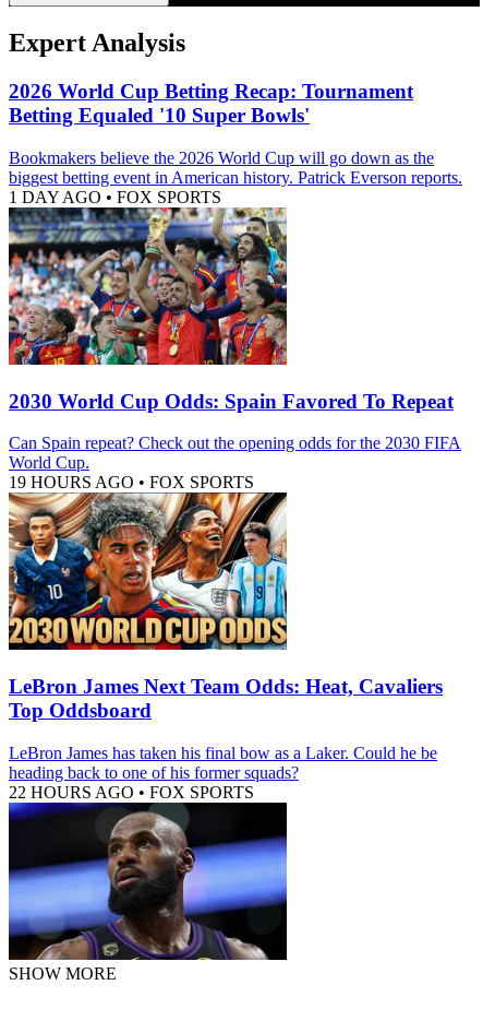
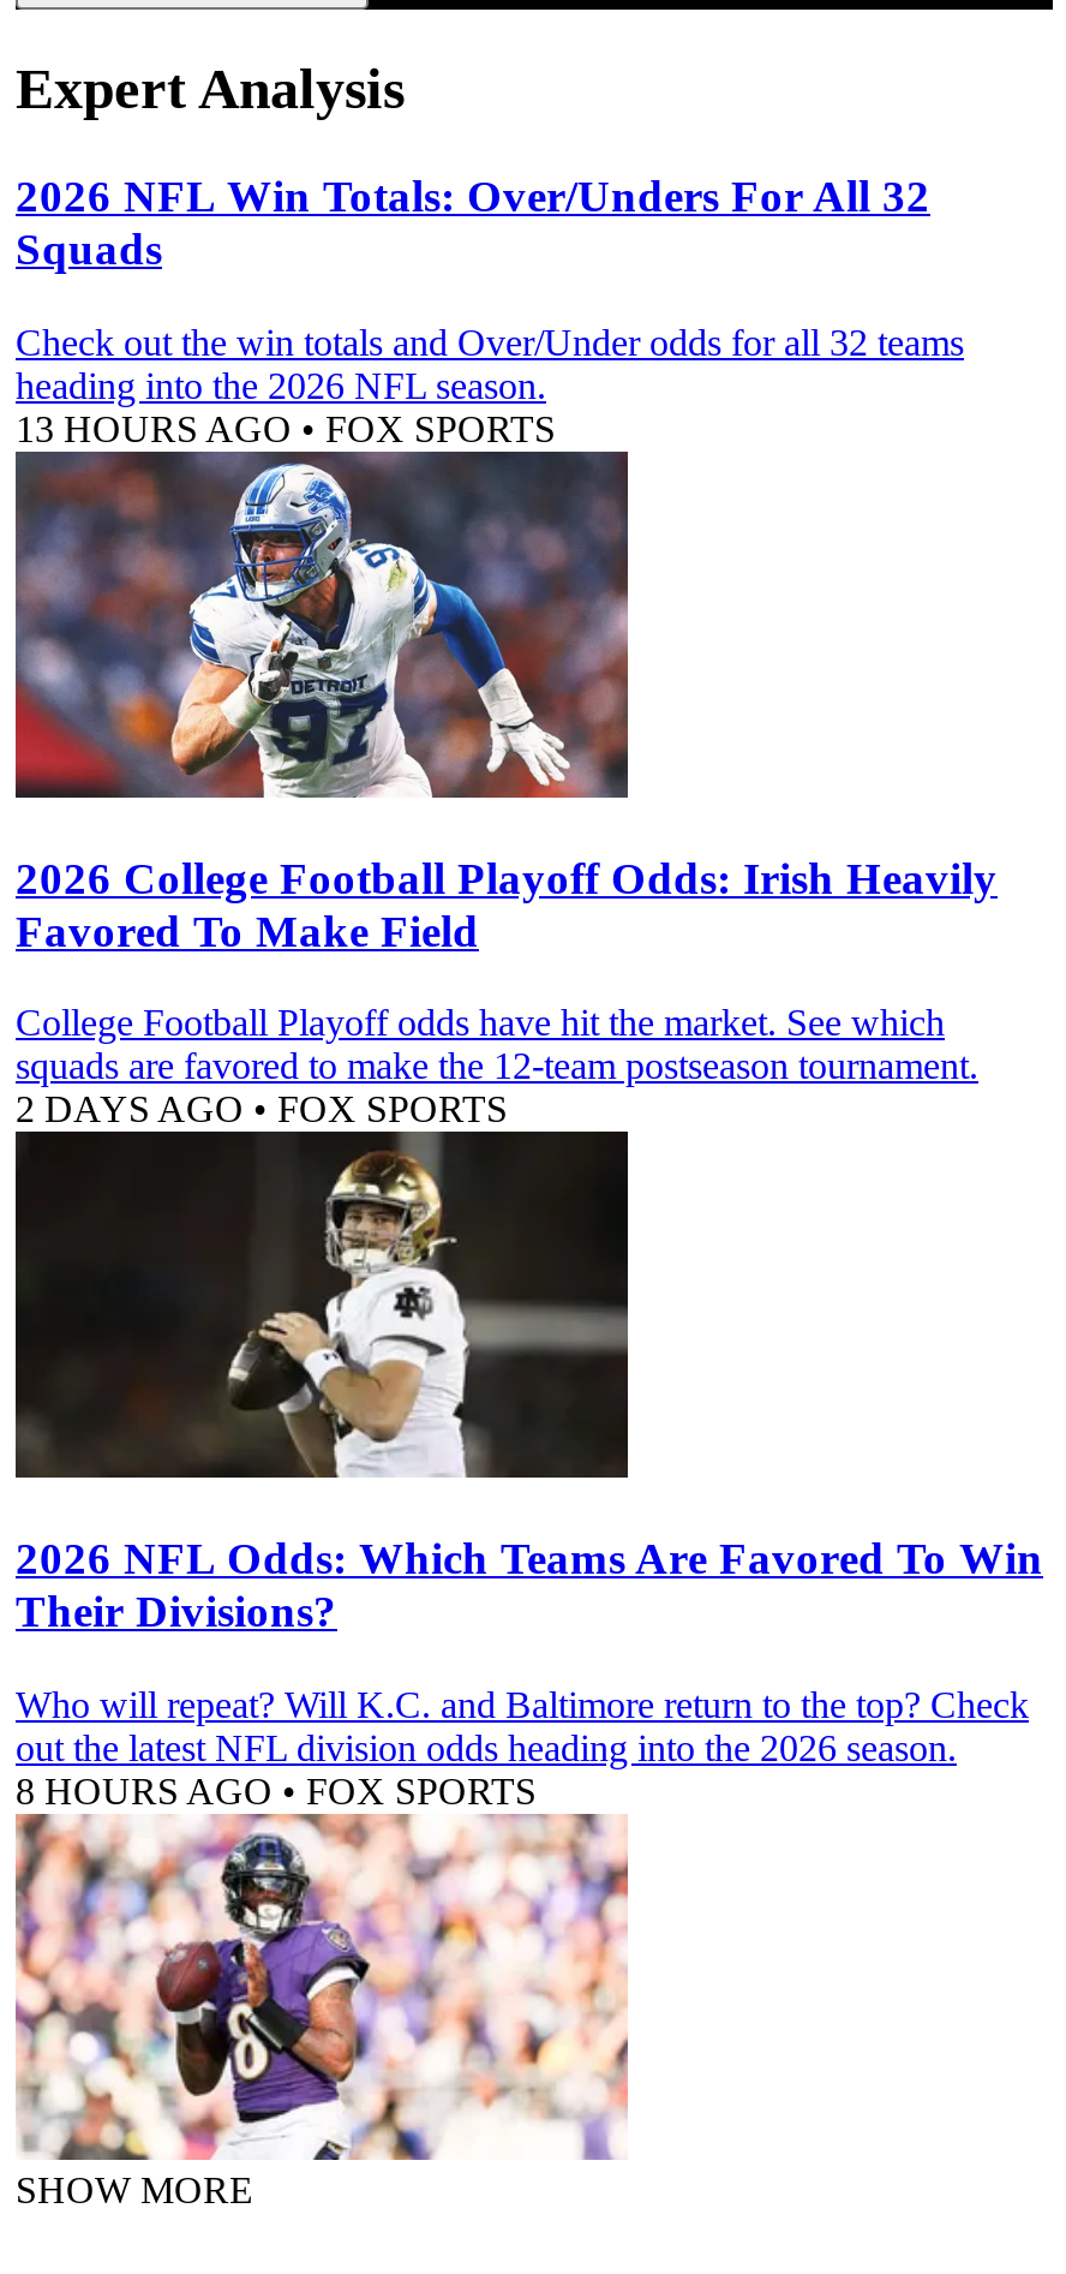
[9,80,413,127] 2026 World Cup Betting Recap: Tournament | Betting Equaled '10 Super Bowls' -> [16,171,930,274] 2026 NFL Win Totals: Over/Unders For All 32 | Squads
[9,148,462,206] Bookmakers believe the 2026 World Cup will go down as the | biggest betting event in American history. Patrick Everson reports. | 1 DAY AGO • FOX SPORTS -> [16,322,964,449] Check out the win totals and Over/Under odds for all 32 teams | heading into the 2026 NFL season. | 13 HOURS AGO • FOX SPORTS
[8,207,454,412] [image] | 2030 World Cup Odds: Spain Favored To Repeat -> [13,476,998,955] [image] | 2026 College Football Playoff Odds: Irish Heavily | Favored To Make Field
[9,434,461,492] Can Spain repeat? Check out the opening odds for the 2030 FIFA | World Cup. | 19 HOURS AGO • FOX SPORTS -> [16,1003,978,1130] College Football Playoff odds have hit the market. See which | squads are favored to make the 12-team postseason tournament. | 2 DAYS AGO • FOX SPORTS
[8,505,443,722] [image] | LeBron James Next Team Odds: Heat, Cavaliers | Top Oddsboard -> [13,1134,1043,1636] [image] | 2026 NFL Odds: Which Teams Are Favored To Win | Their Divisions?
[9,743,437,801] LeBron James has taken his final bow as a Laker. Could he be | heading back to one of his former squads? | 22 HOURS AGO • FOX SPORTS -> [16,1684,1029,1811] Who will repeat? Will K.C. and Baltimore return to the top? Check | out the latest NFL division odds heading into the 2026 season. | 8 HOURS AGO • FOX SPORTS
[8,814,288,961] [image] -> [13,1814,630,2162] [image]

